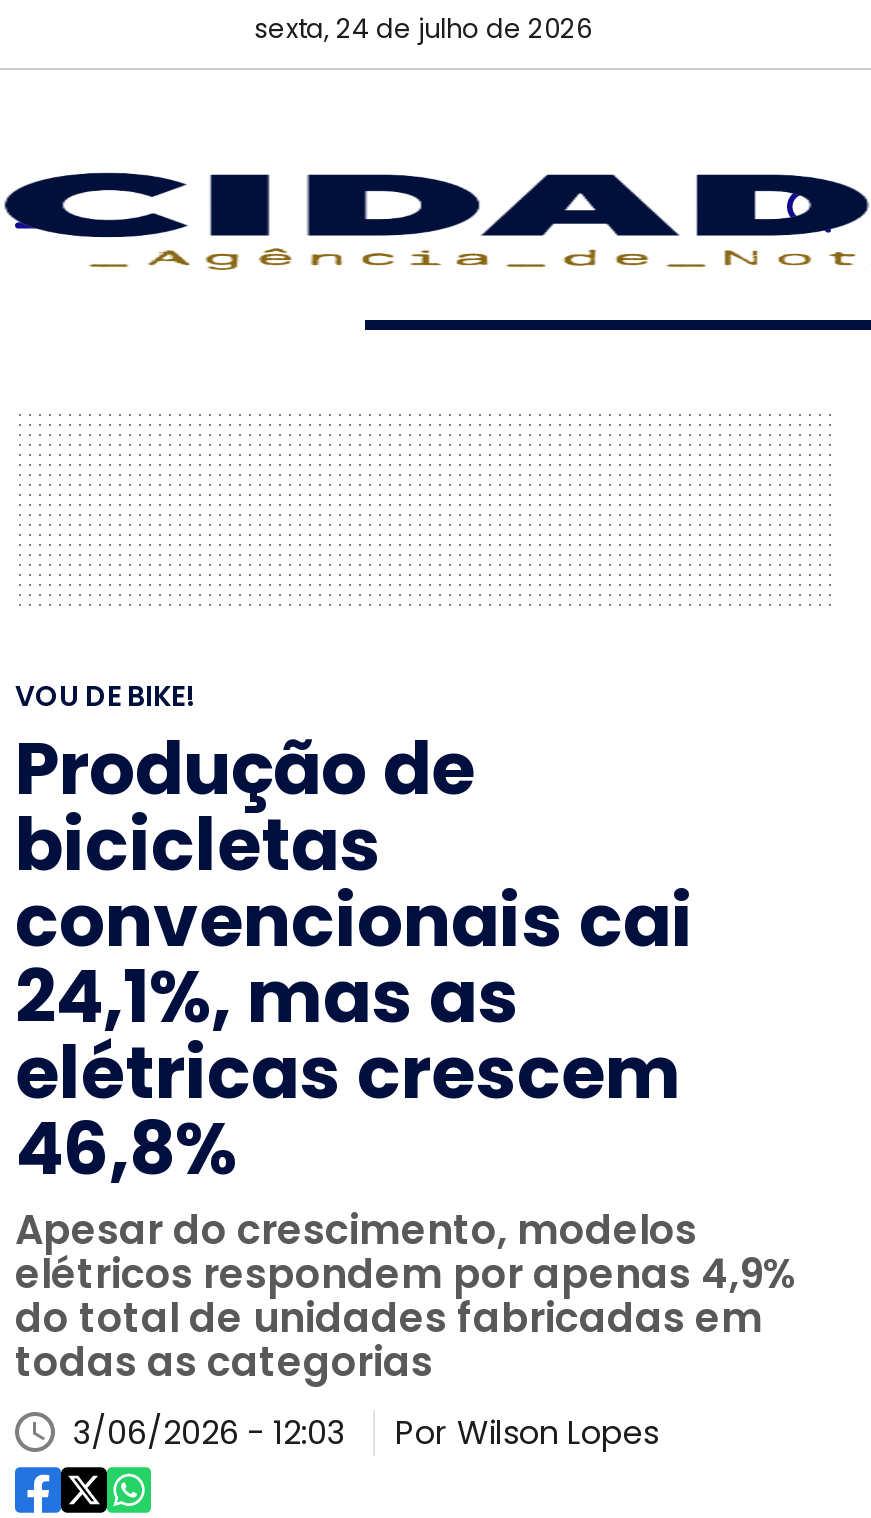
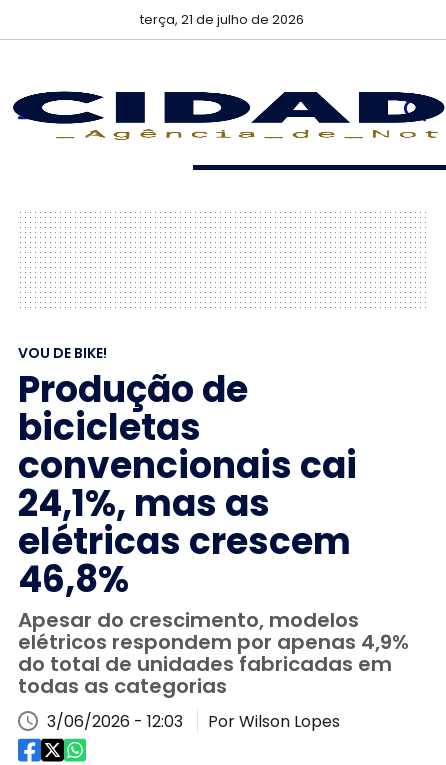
[254,10,592,48] sexta, 24 de julho de 2026 -> [140,10,304,29] terça, 21 de julho de 2026

